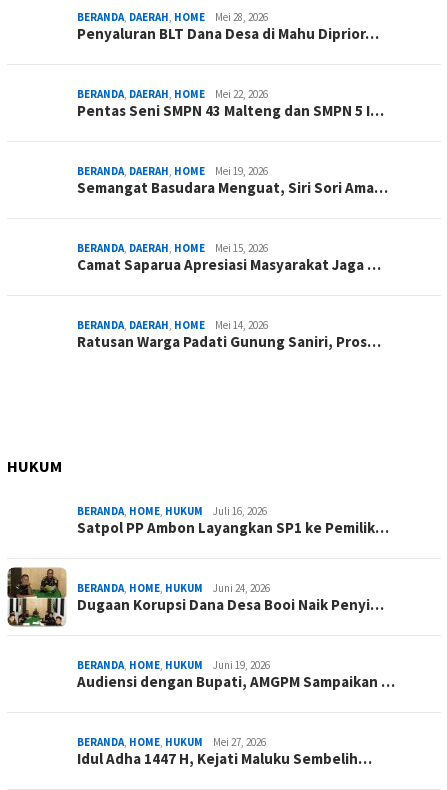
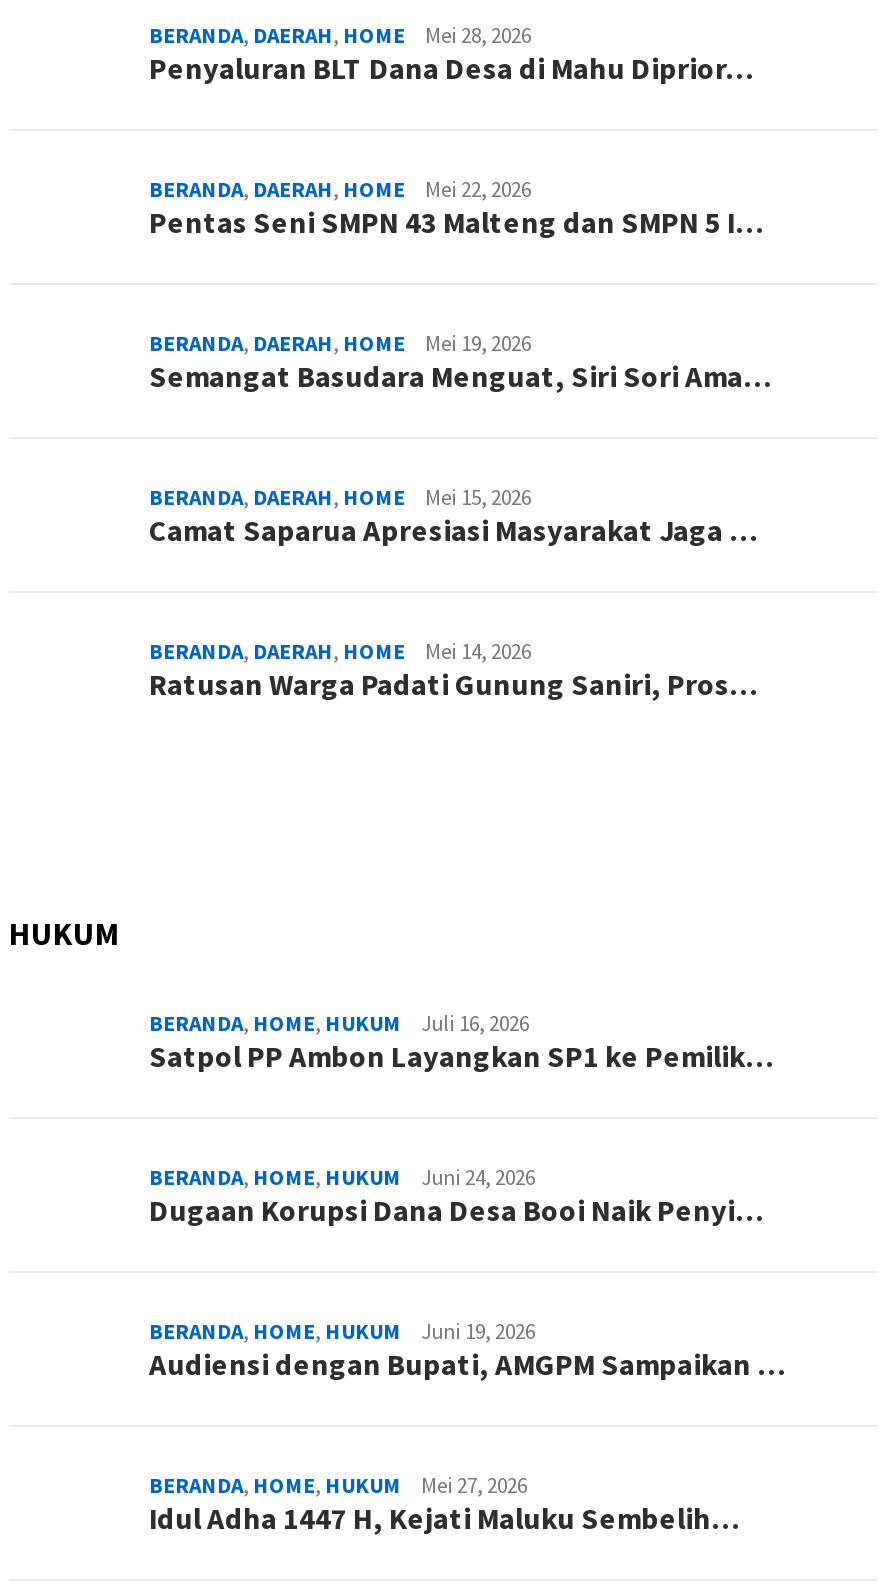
[6,566,68,628] [image] -> none

